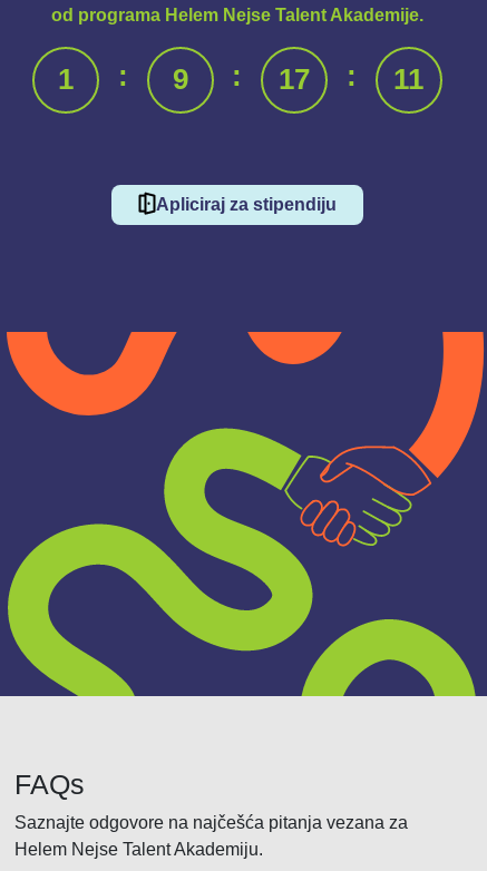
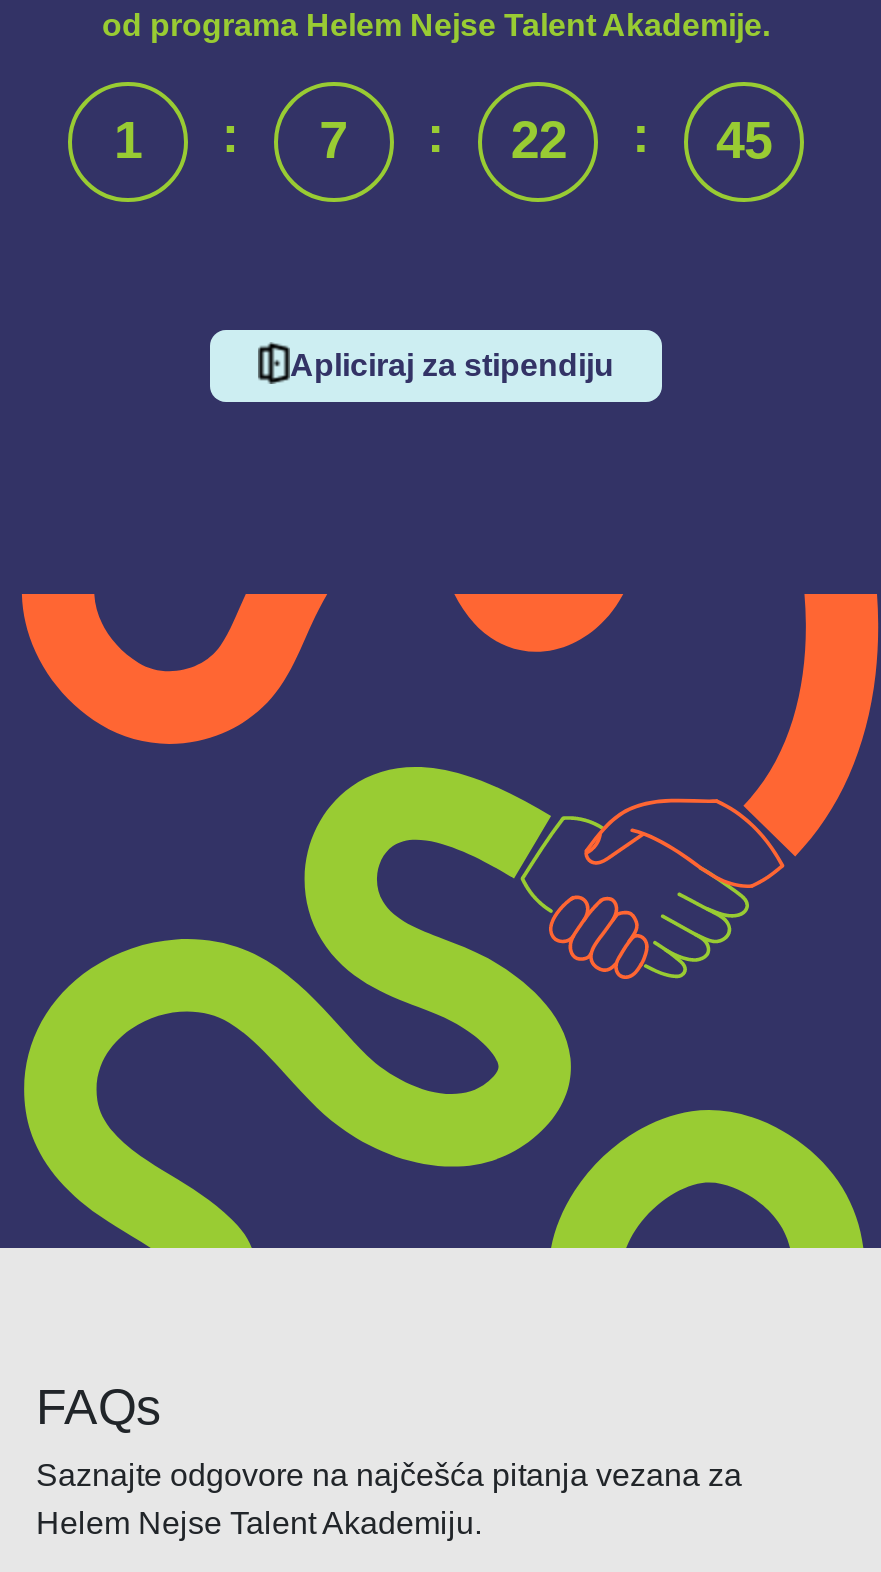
[172,62,188,96] 9 -> [319,110,347,170] 7
[279,62,310,96] 17 -> [511,110,567,170] 22
[394,62,424,96] 11 -> [716,110,772,170] 45

